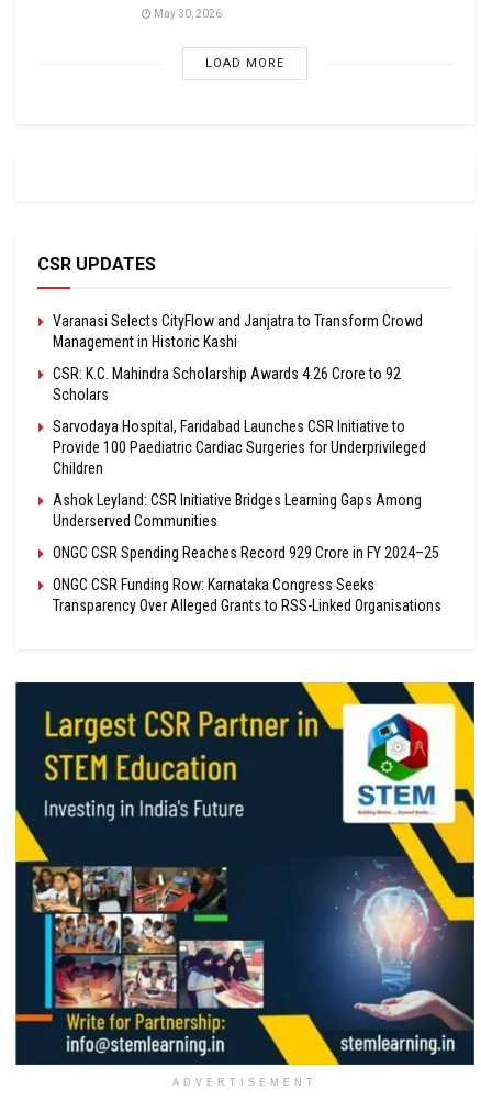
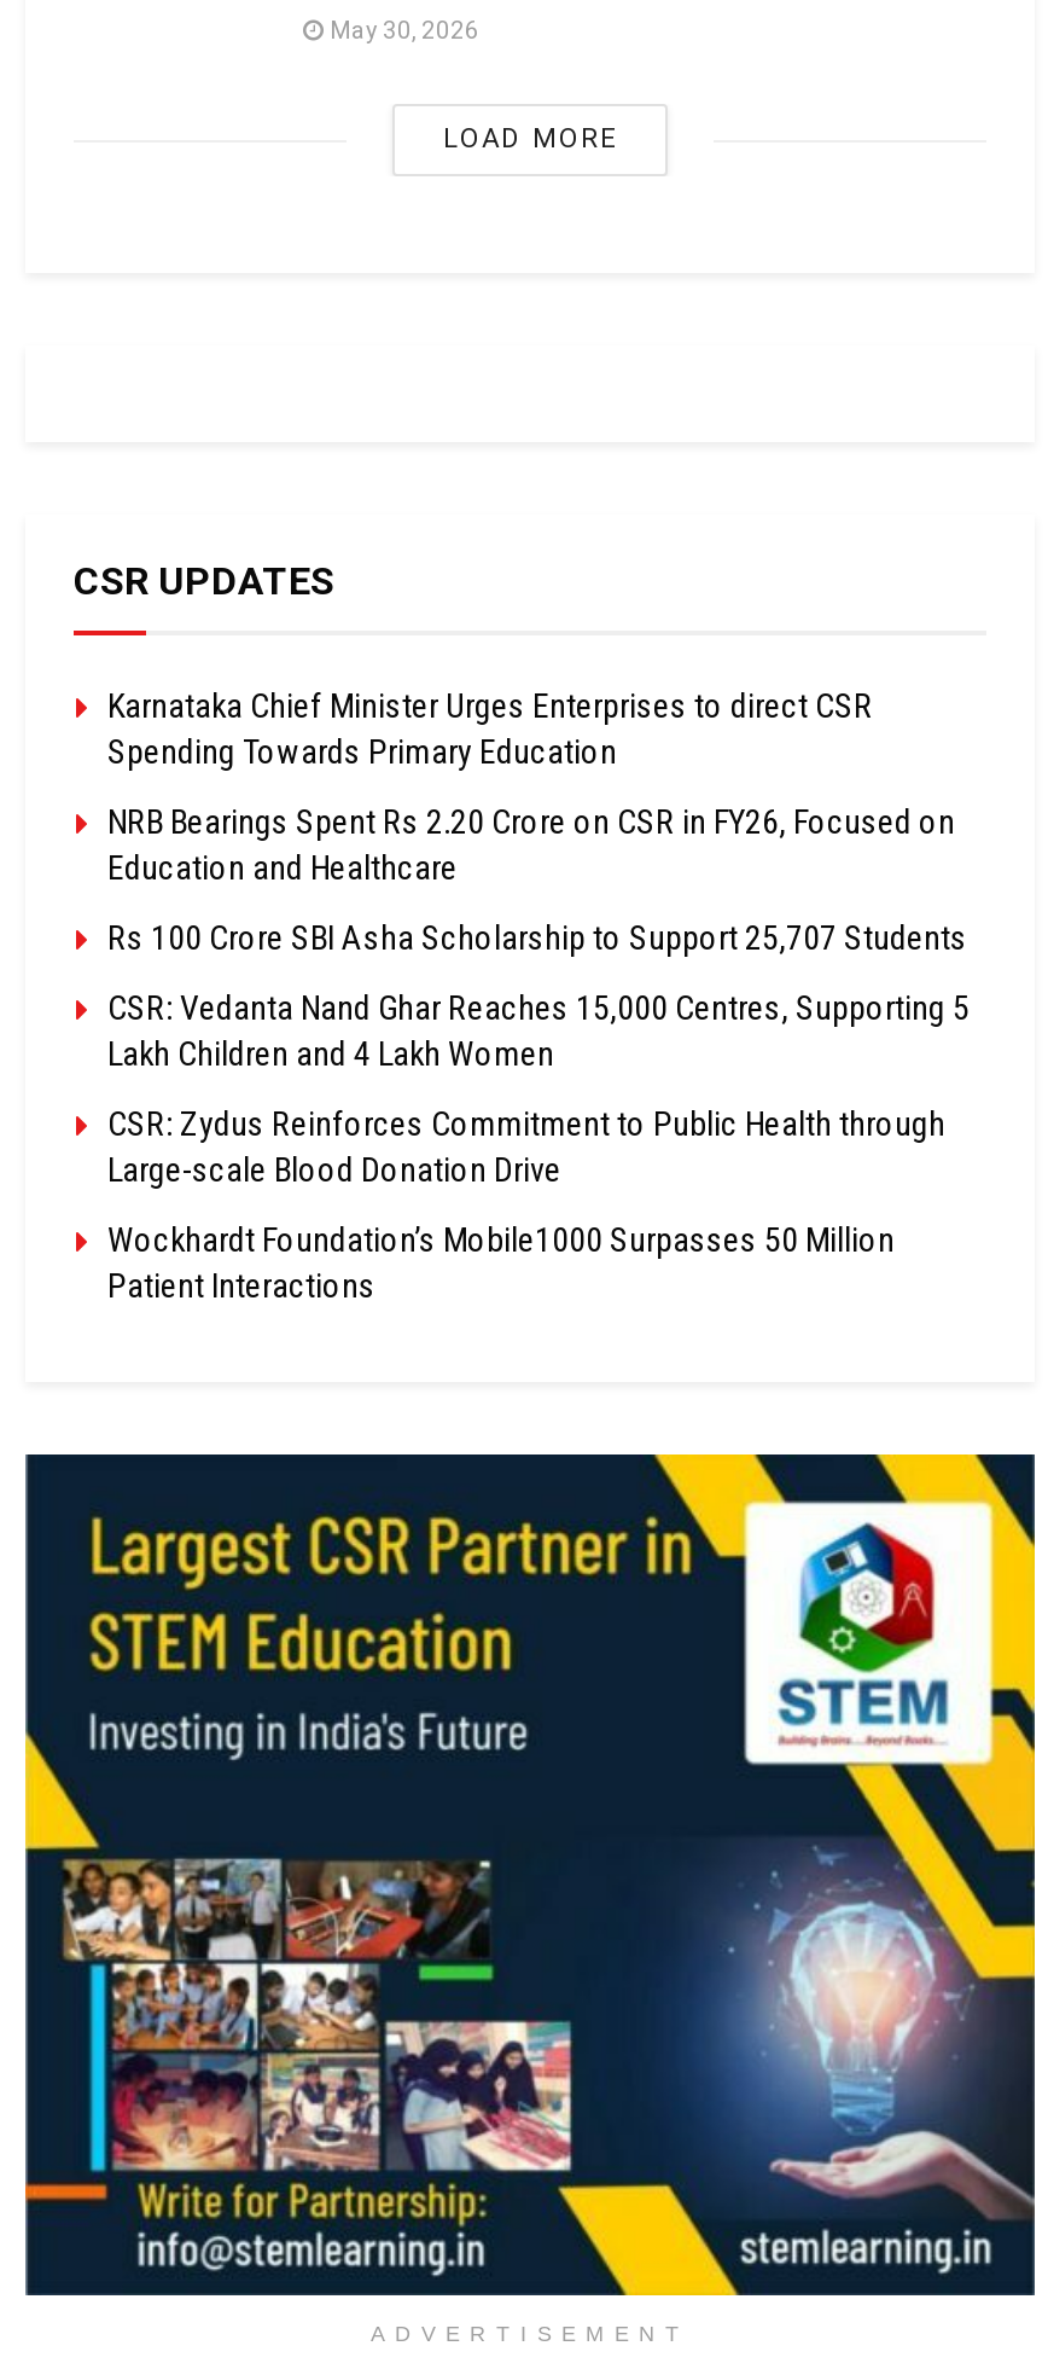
[53,312,423,351] Varanasi Selects CityFlow and Janjatra to Transform Crowd | Management in Historic Kashi -> [107,686,873,771] Karnataka Chief Minister Urges Enterprises to direct CSR | Spending Towards Primary Education
[53,365,401,403] CSR: K.C. Mahindra Scholarship Awards ₹4.26 Crore to 92 | Scholars -> [107,802,955,887] NRB Bearings Spent Rs 2.20 Crore on CSR in FY26, Focused on | Education and Healthcare
[53,418,426,477] Sarvodaya Hospital, Faridabad Launches CSR Initiative to | Provide 100 Paediatric Cardiac Surgeries for Underprivileged | Children -> [107,918,967,957] Rs 100 Crore SBI Asha Scholarship to Support 25,707 Students
[53,491,422,530] Ashok Leyland: CSR Initiative Bridges Learning Gaps Among | Underserved Communities -> [107,988,970,1073] CSR: Vedanta Nand Ghar Reaches 15,000 Centres, Supporting 5 | Lakh Children and 4 Lakh Women
[53,544,439,562] ONGC CSR Spending Reaches Record ₹929 Crore in FY 2024–25 -> [107,1104,945,1189] CSR: Zydus Reinforces Commitment to Public Health through | Large-scale Blood Donation Drive
[53,576,441,614] ONGC CSR Funding Row: Karnataka Congress Seeks | Transparency Over Alleged Grants to RSS-Linked Organisations -> [107,1220,895,1305] Wockhardt Foundation’s Mobile1000 Surpasses 50 Million | Patient Interactions

